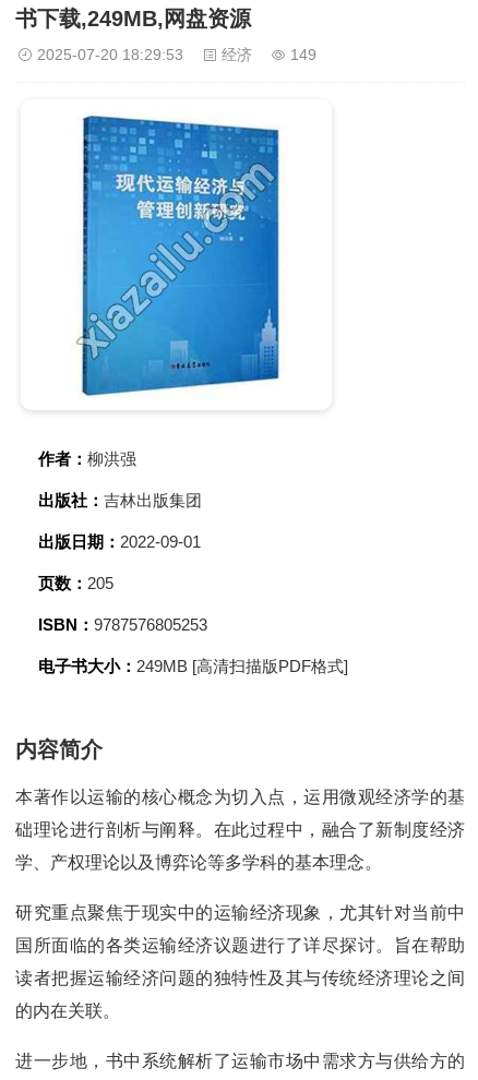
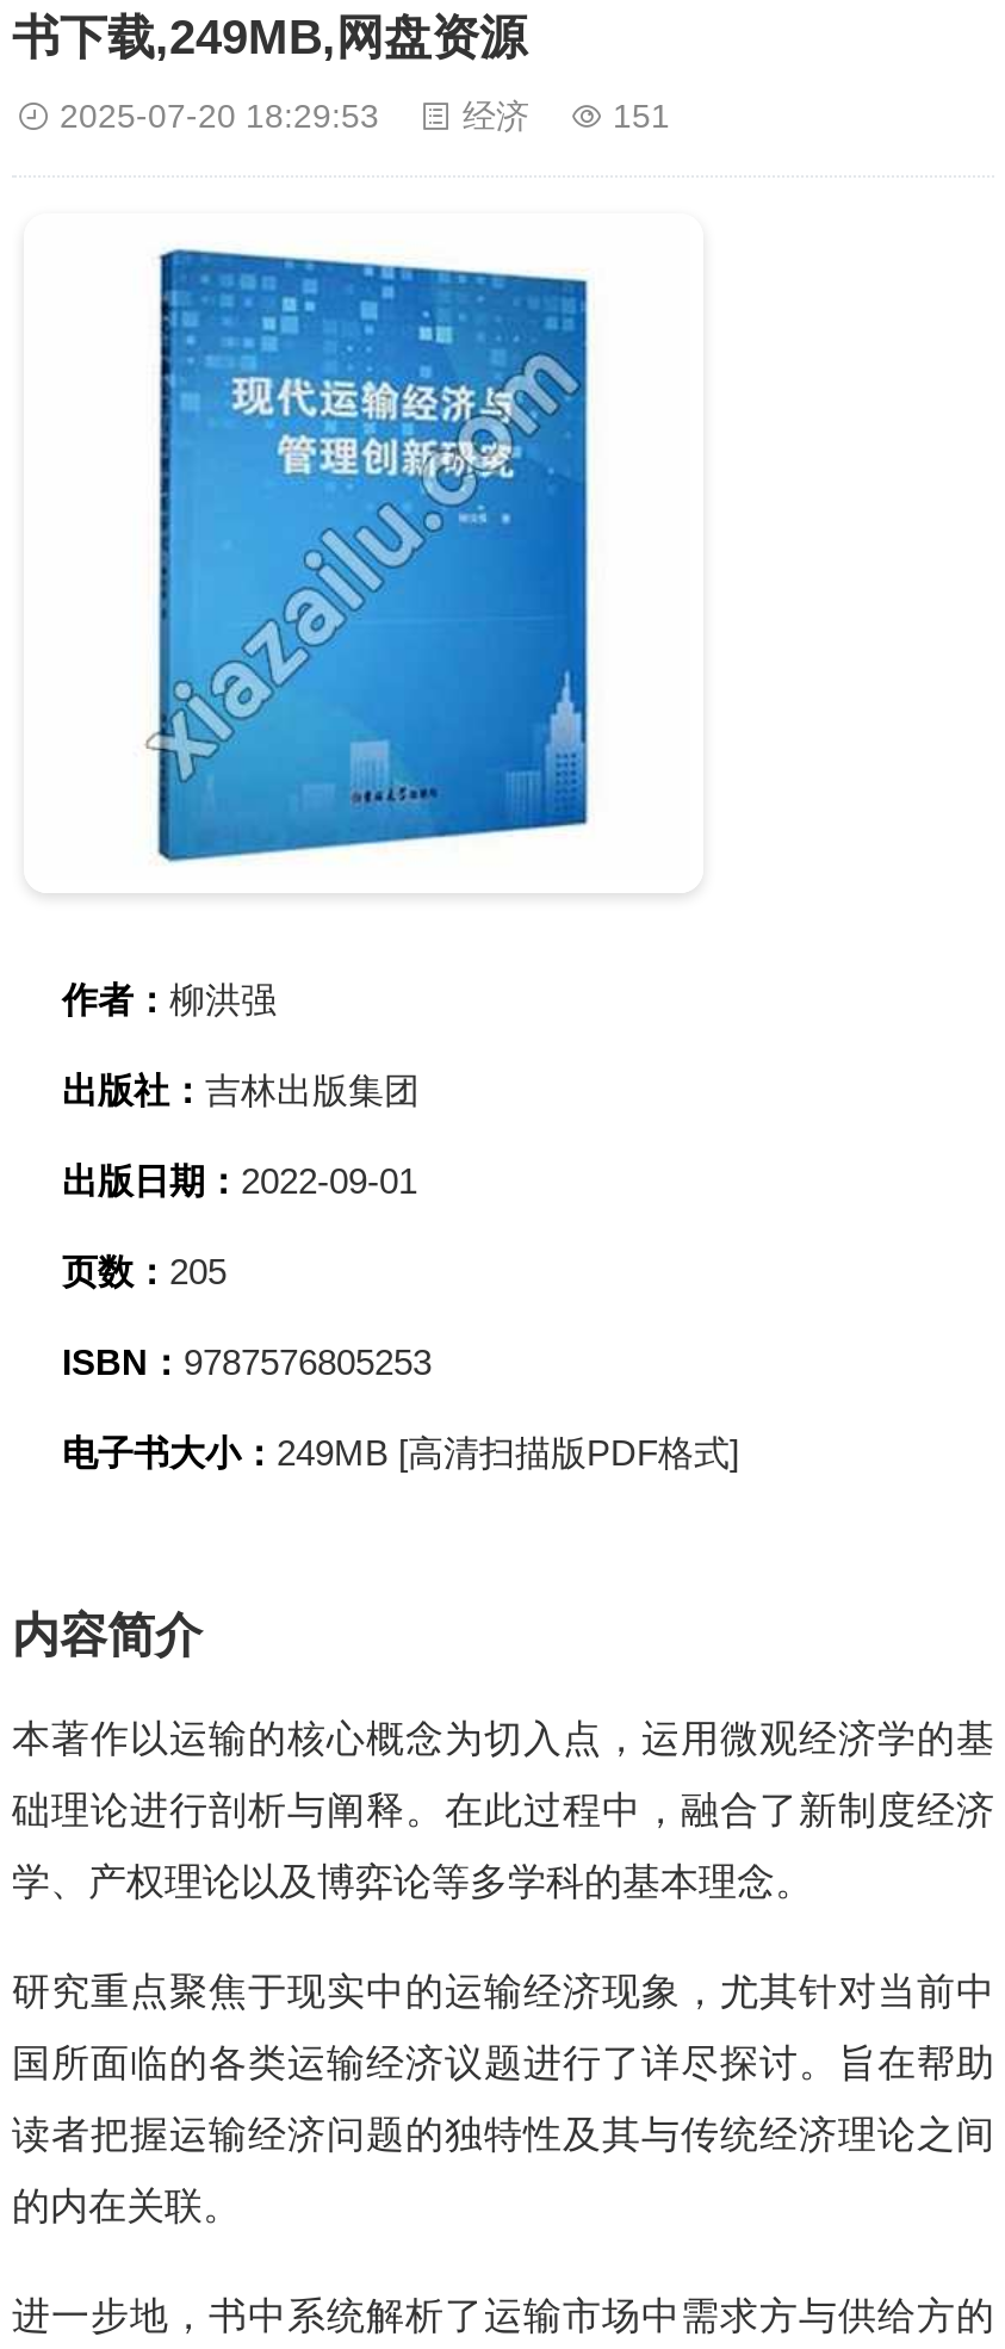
[290,46,316,63] 149 -> [613,97,670,135] 151

